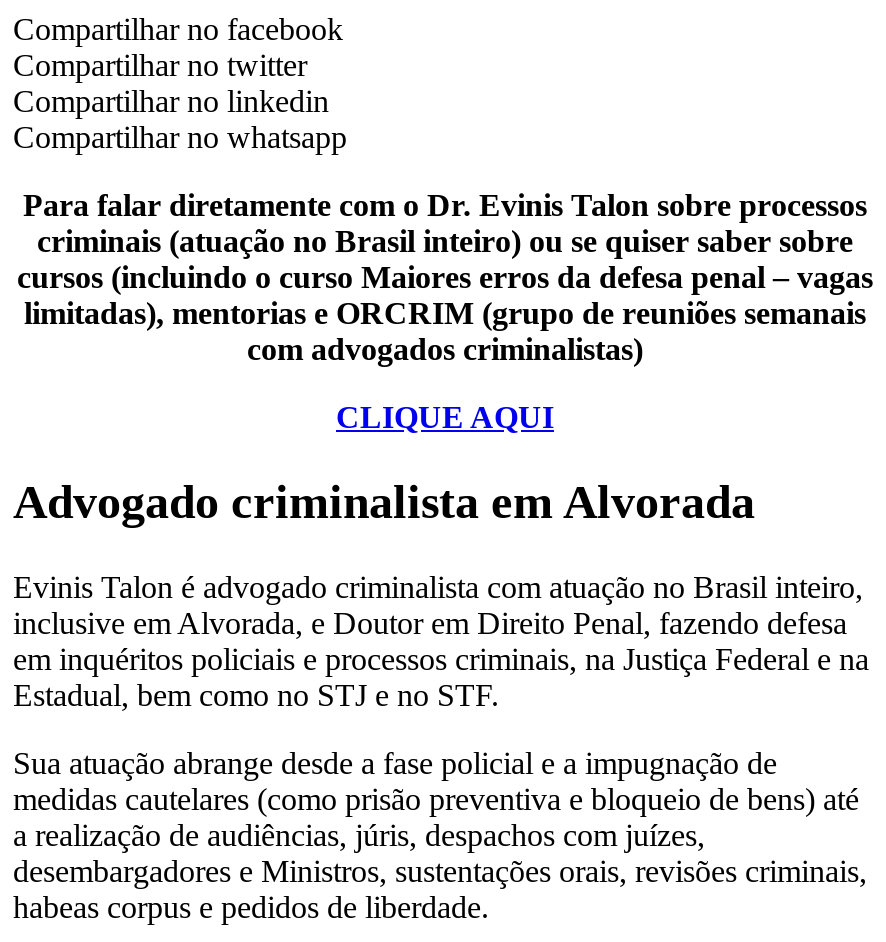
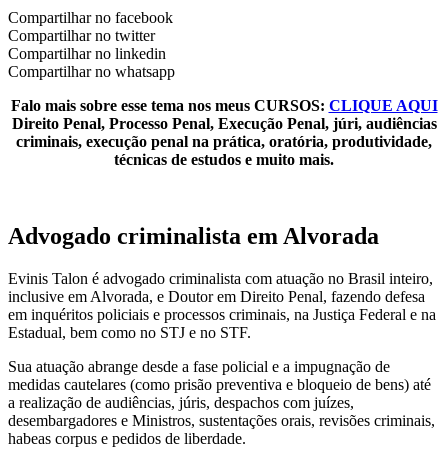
[17,188,873,434] Para falar diretamente com o Dr. Evinis Talon sobre processos | criminais (atuação no Brasil inteiro) ou se quiser saber sobre | cursos (incluindo o curso Maiores erros da defesa penal – vagas | limitadas), mentorias e ORCRIM (grupo de reuniões semanais | com advogados criminalistas) | CLIQUE AQUI -> [10,97,437,168] Falo mais sobre esse tema nos meus CURSOS: CLIQUE AQUI | Direito Penal, Processo Penal, Execução Penal, júri, audiências | criminais, execução penal na prática, oratória, produtividade, | técnicas de estudos e muito mais.

